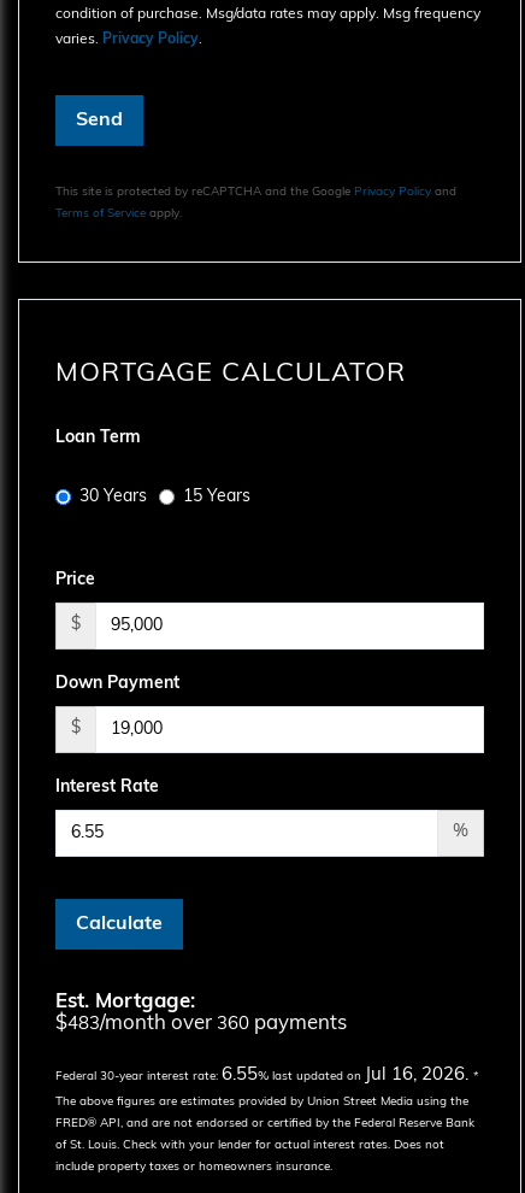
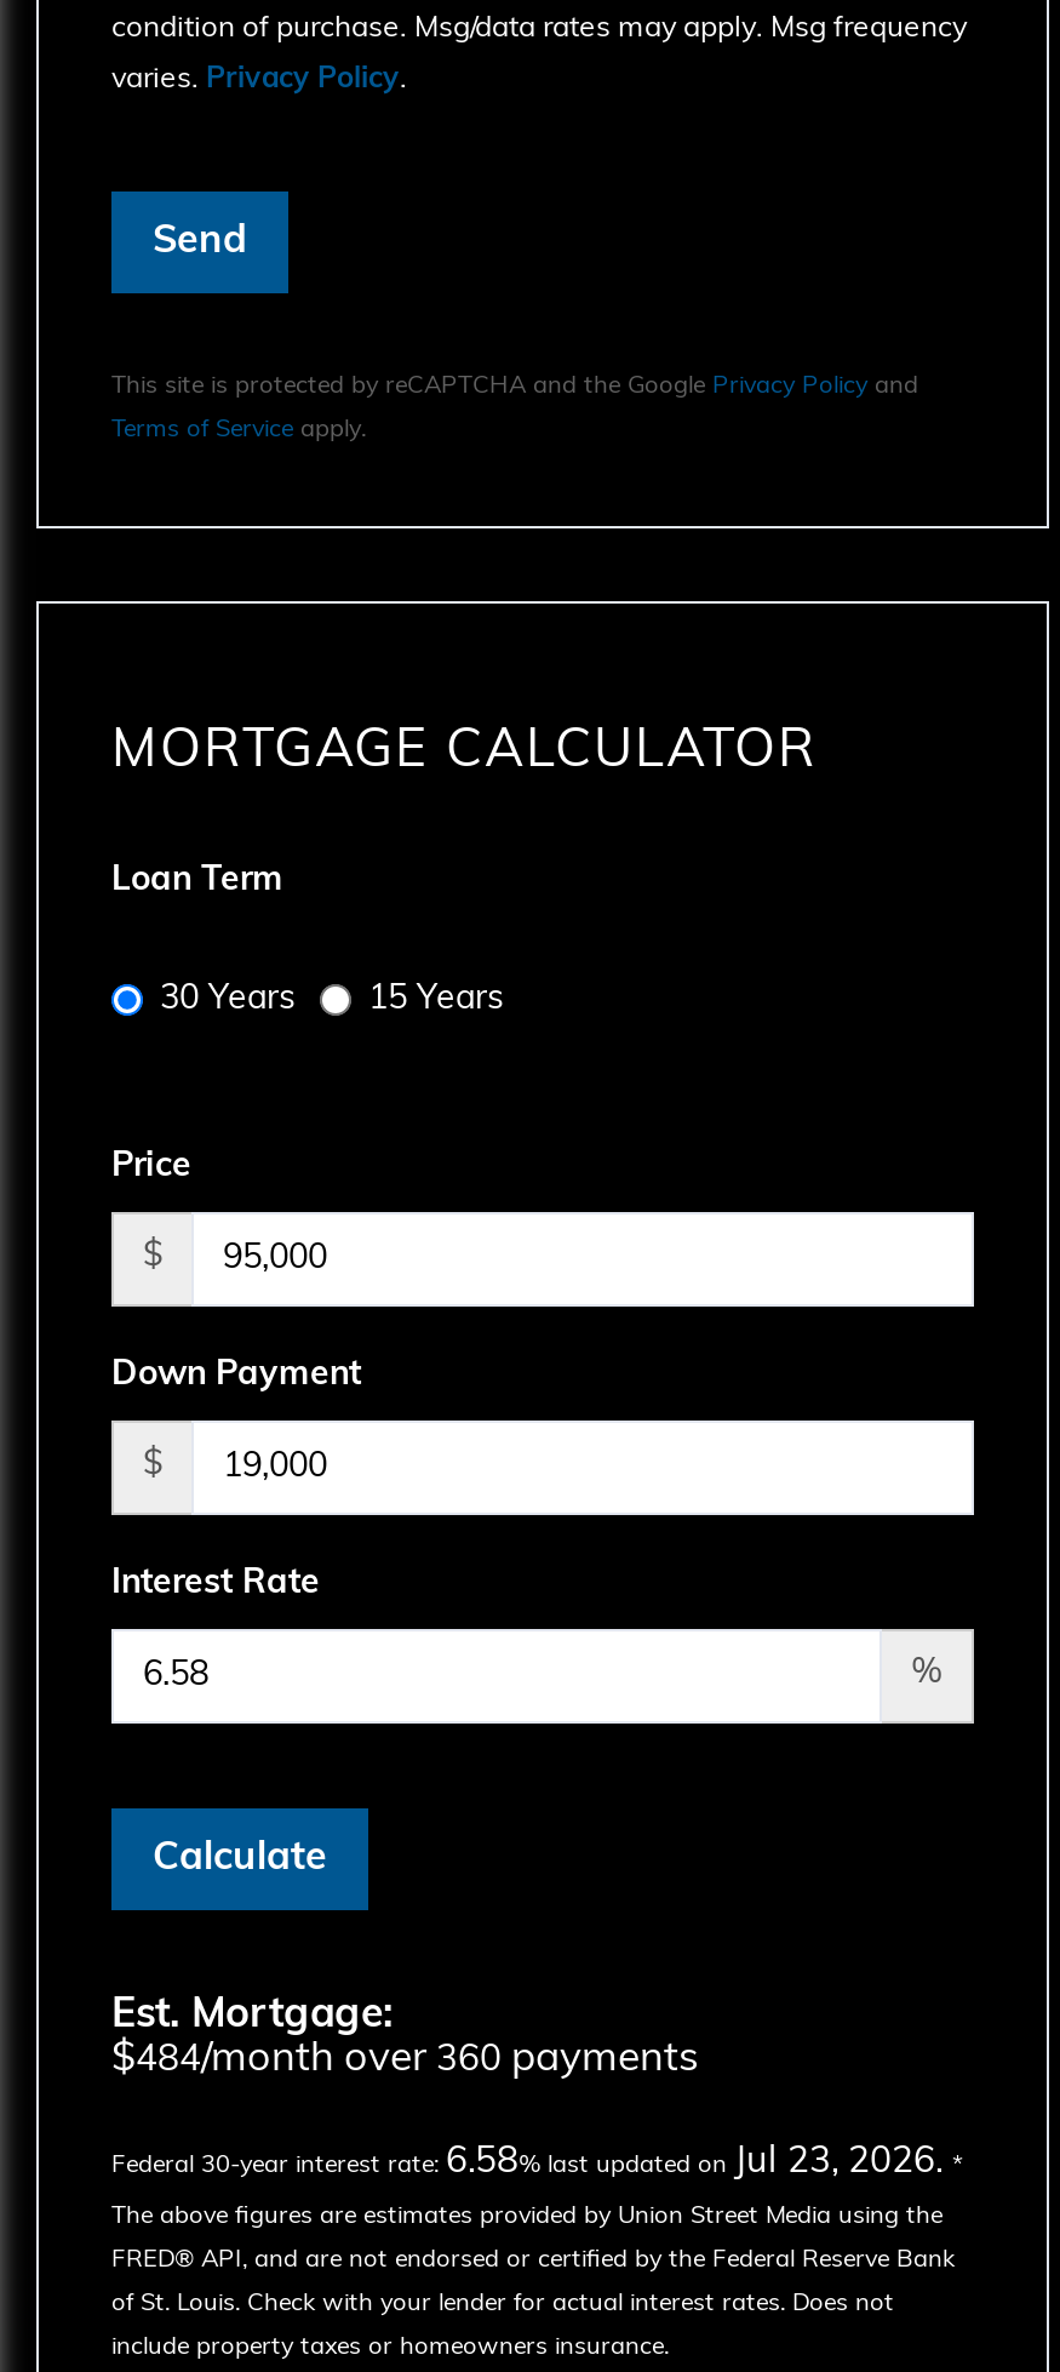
[55,1014,347,1034] $483/month over 360 payments -> [111,2039,698,2080] $484/month over 360 payments
[55,1067,479,1085] Federal 30-year interest rate: 6.55% last updated on Jul 16, 2026. * -> [111,2146,964,2182] Federal 30-year interest rate: 6.58% last updated on Jul 23, 2026. *

